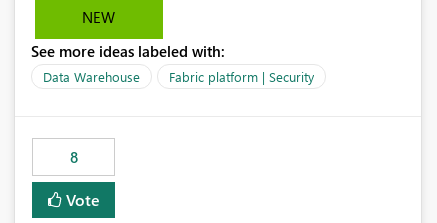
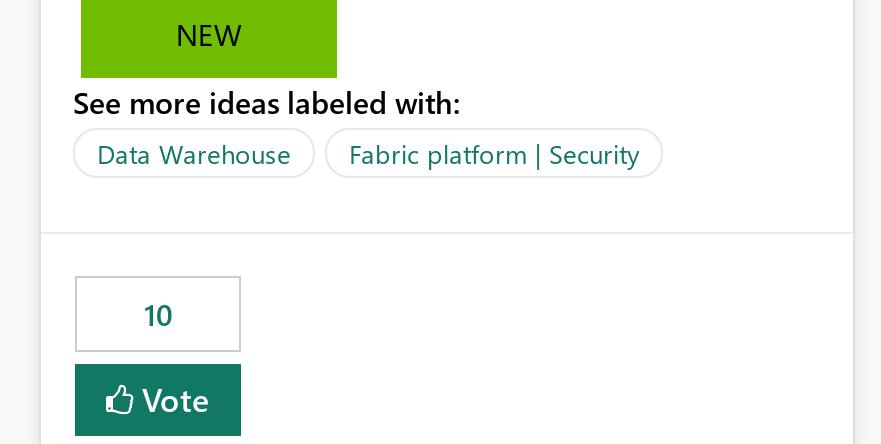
[69,147,77,167] 8 -> [144,295,172,335] 10

